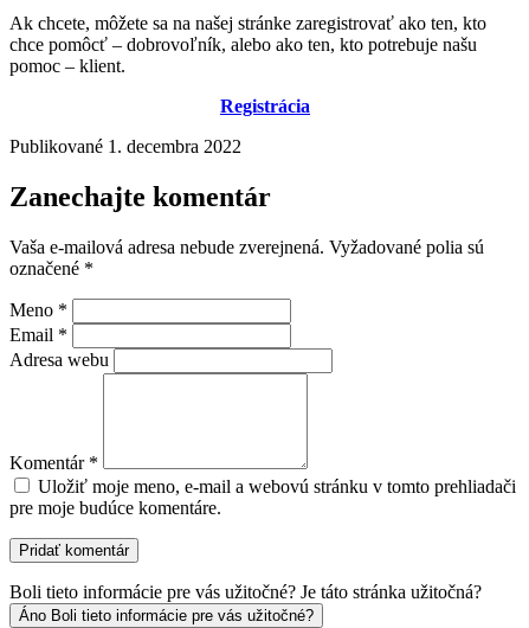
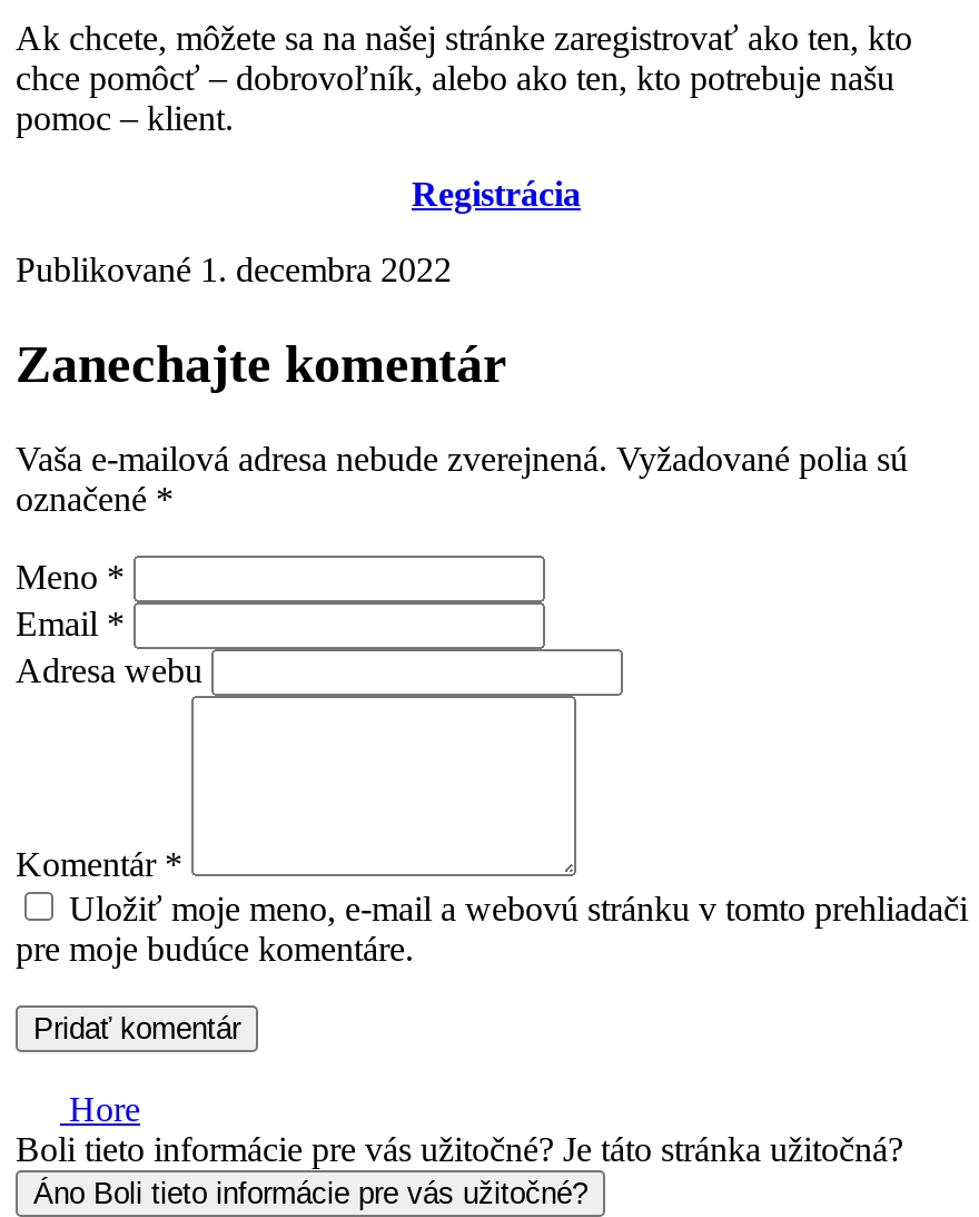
none -> [60,1089,140,1127] Hore

